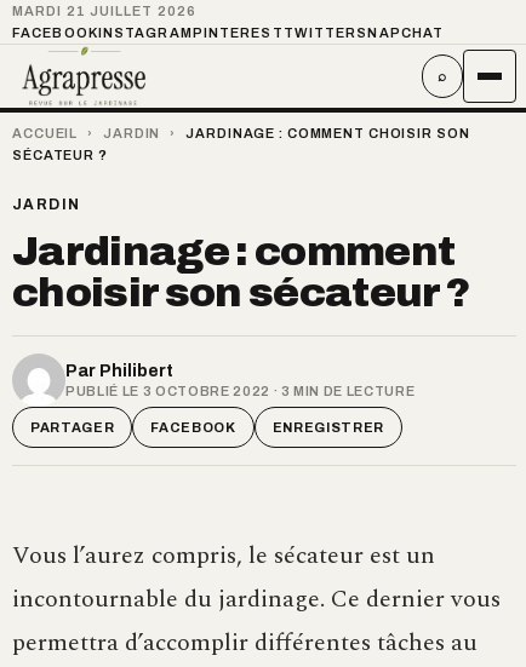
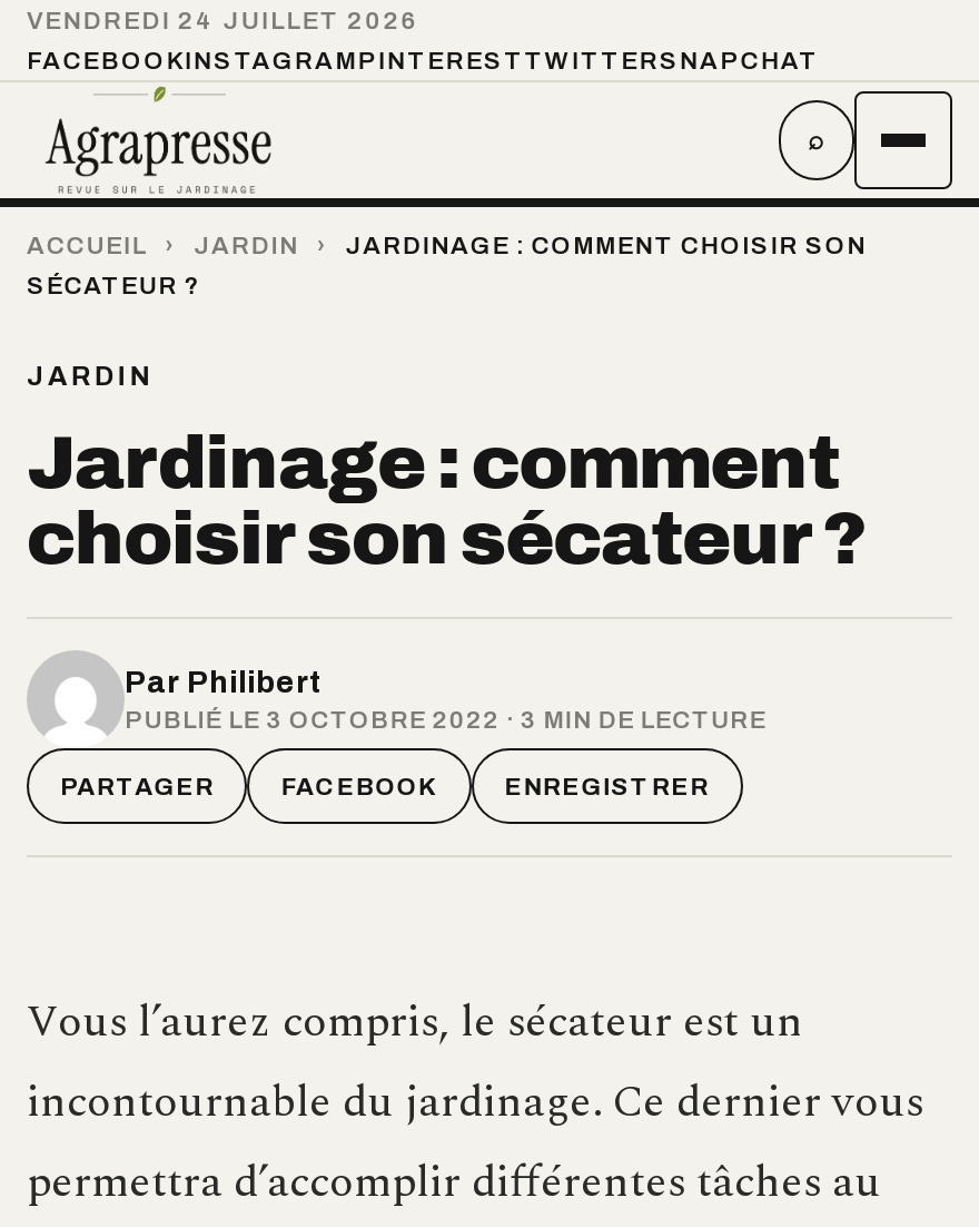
[12,4,196,18] MARDI 21 JUILLET 2026 -> [27,7,419,33] VENDREDI 24 JUILLET 2026

